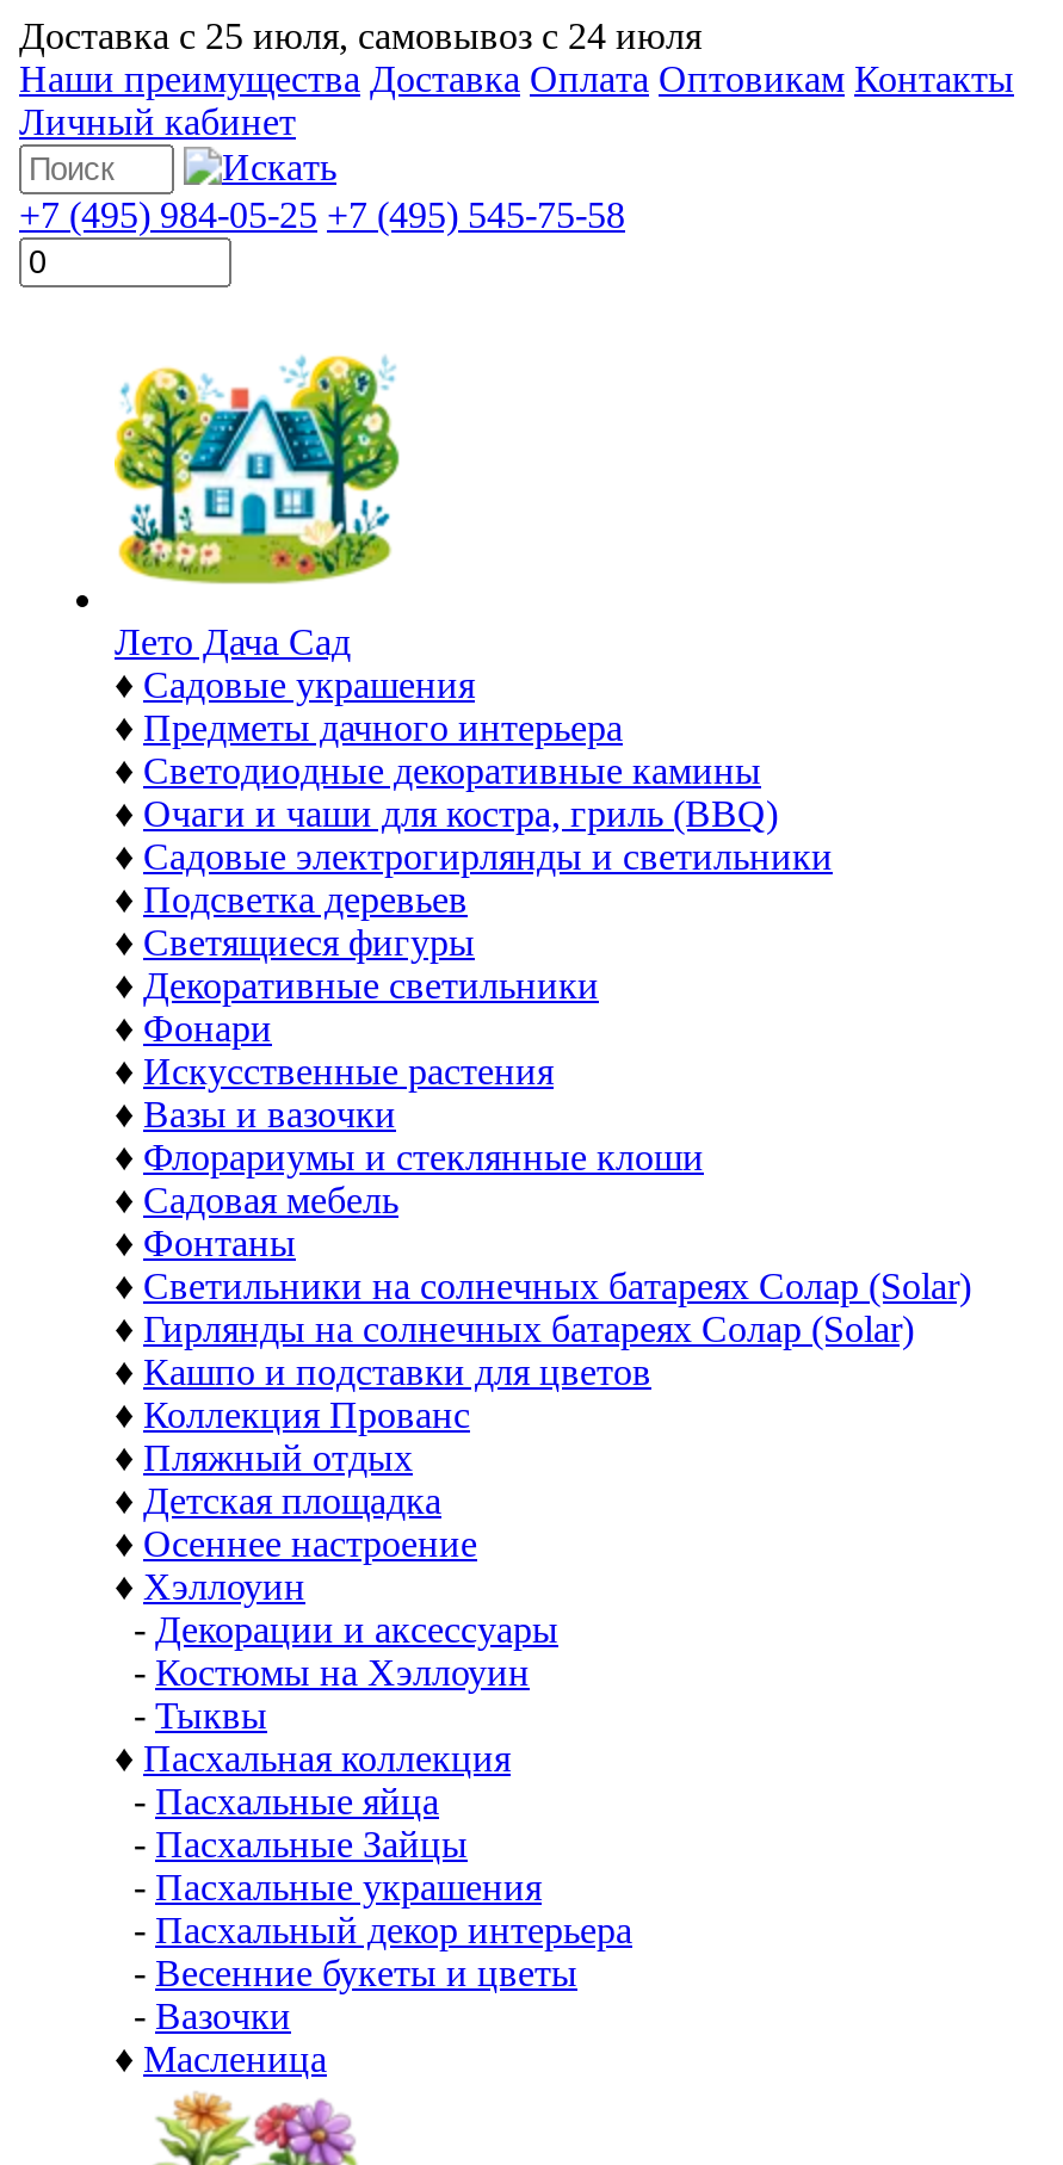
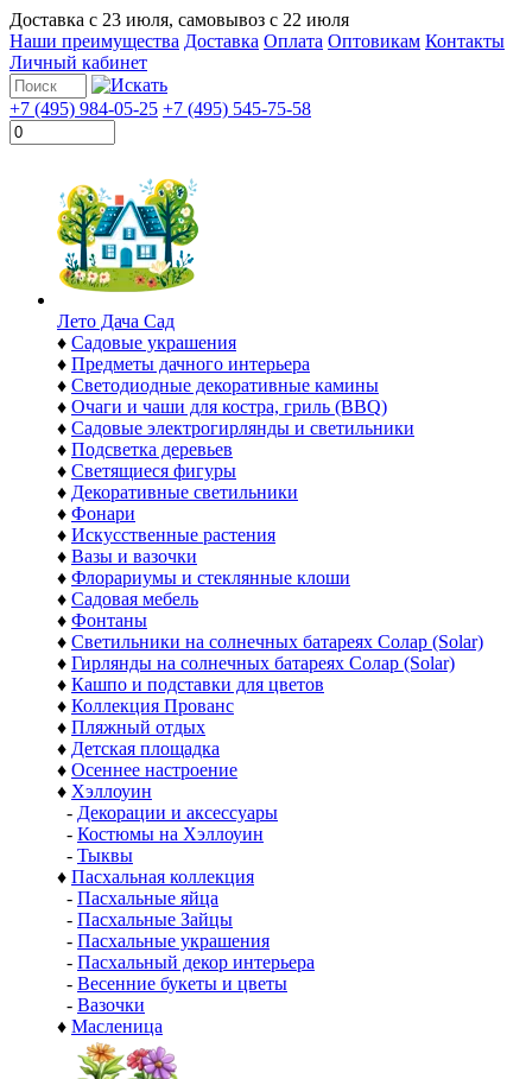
[19,16,702,56] Доставка с 25 июля, самовывоз с 24 июля -> [9,9,349,30] Доставка с 23 июля, самовывоз с 22 июля

